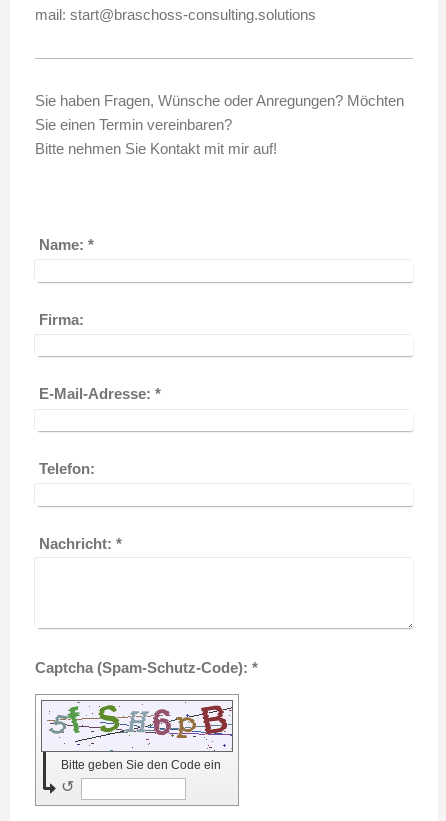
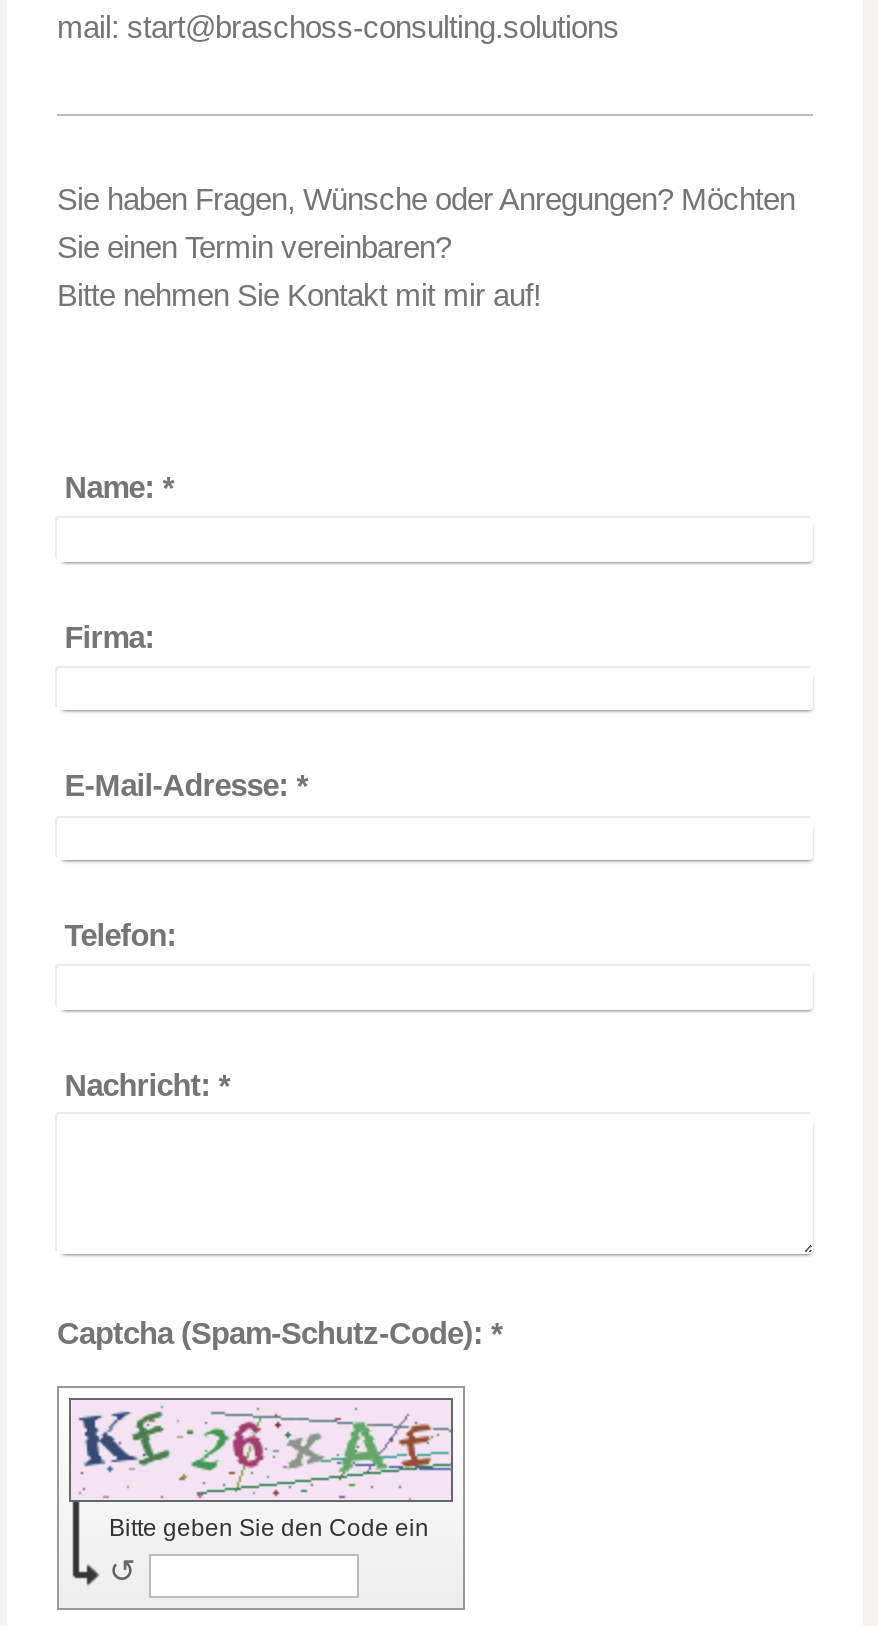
[44,701,233,752] [image] -> [73,1400,453,1502] [image]

